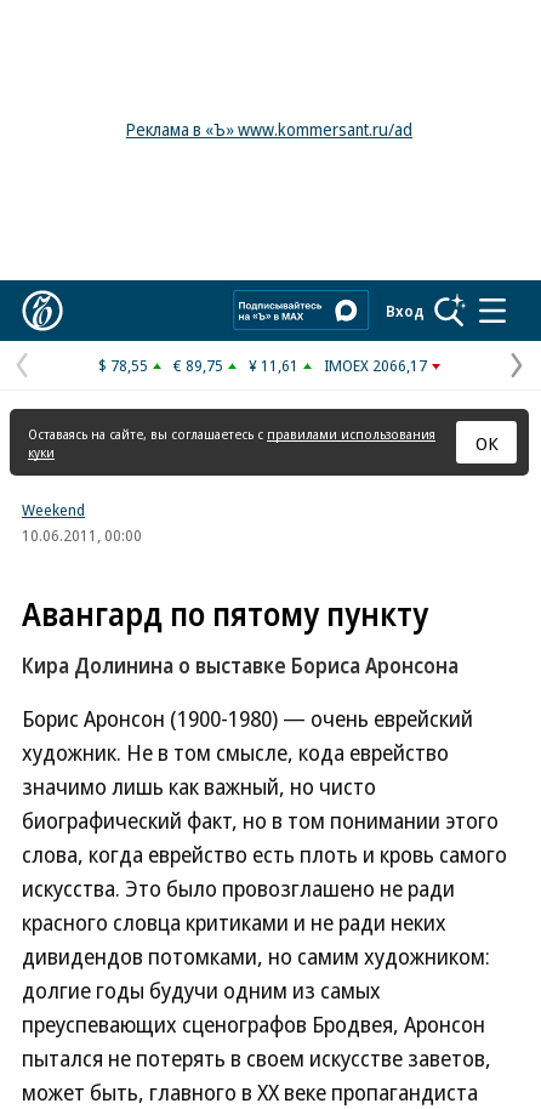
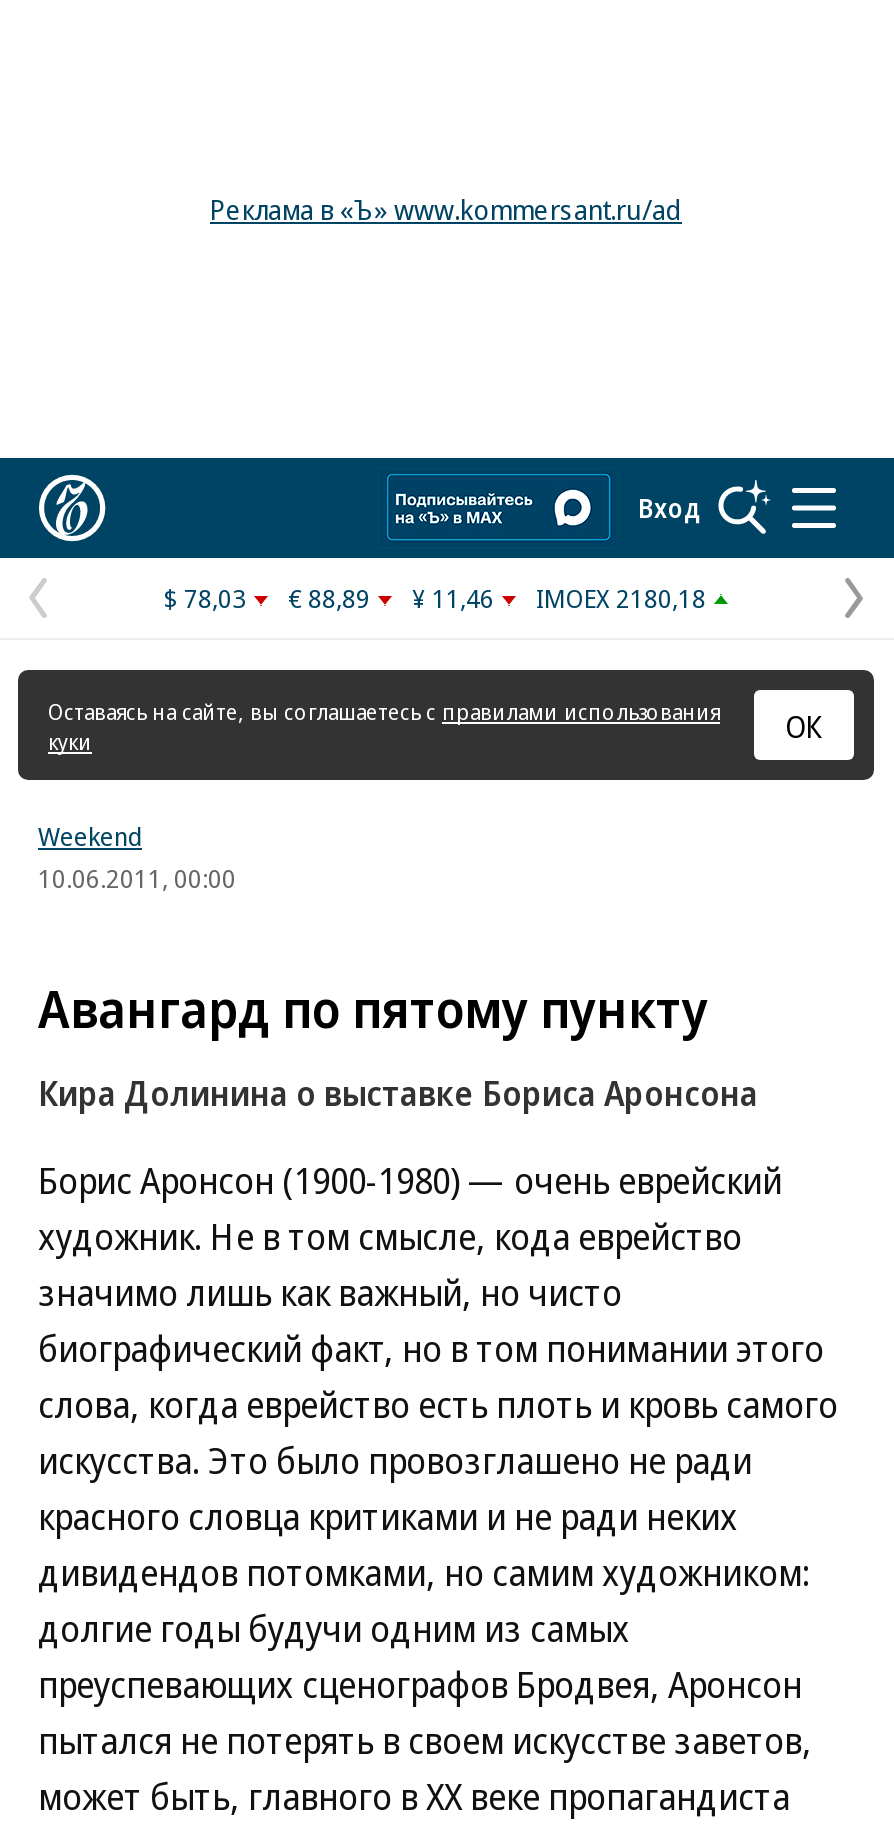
[98,354,148,376] $ 78,55 -> [164,580,246,616] $ 78,03
[173,354,223,376] € 89,75 -> [288,580,370,616] € 88,89
[249,354,298,376] ¥ 11,61 -> [412,580,494,616] ¥ 11,46
[324,354,427,376] IMOEX 2066,17 -> [536,580,706,616] IMOEX 2180,18

